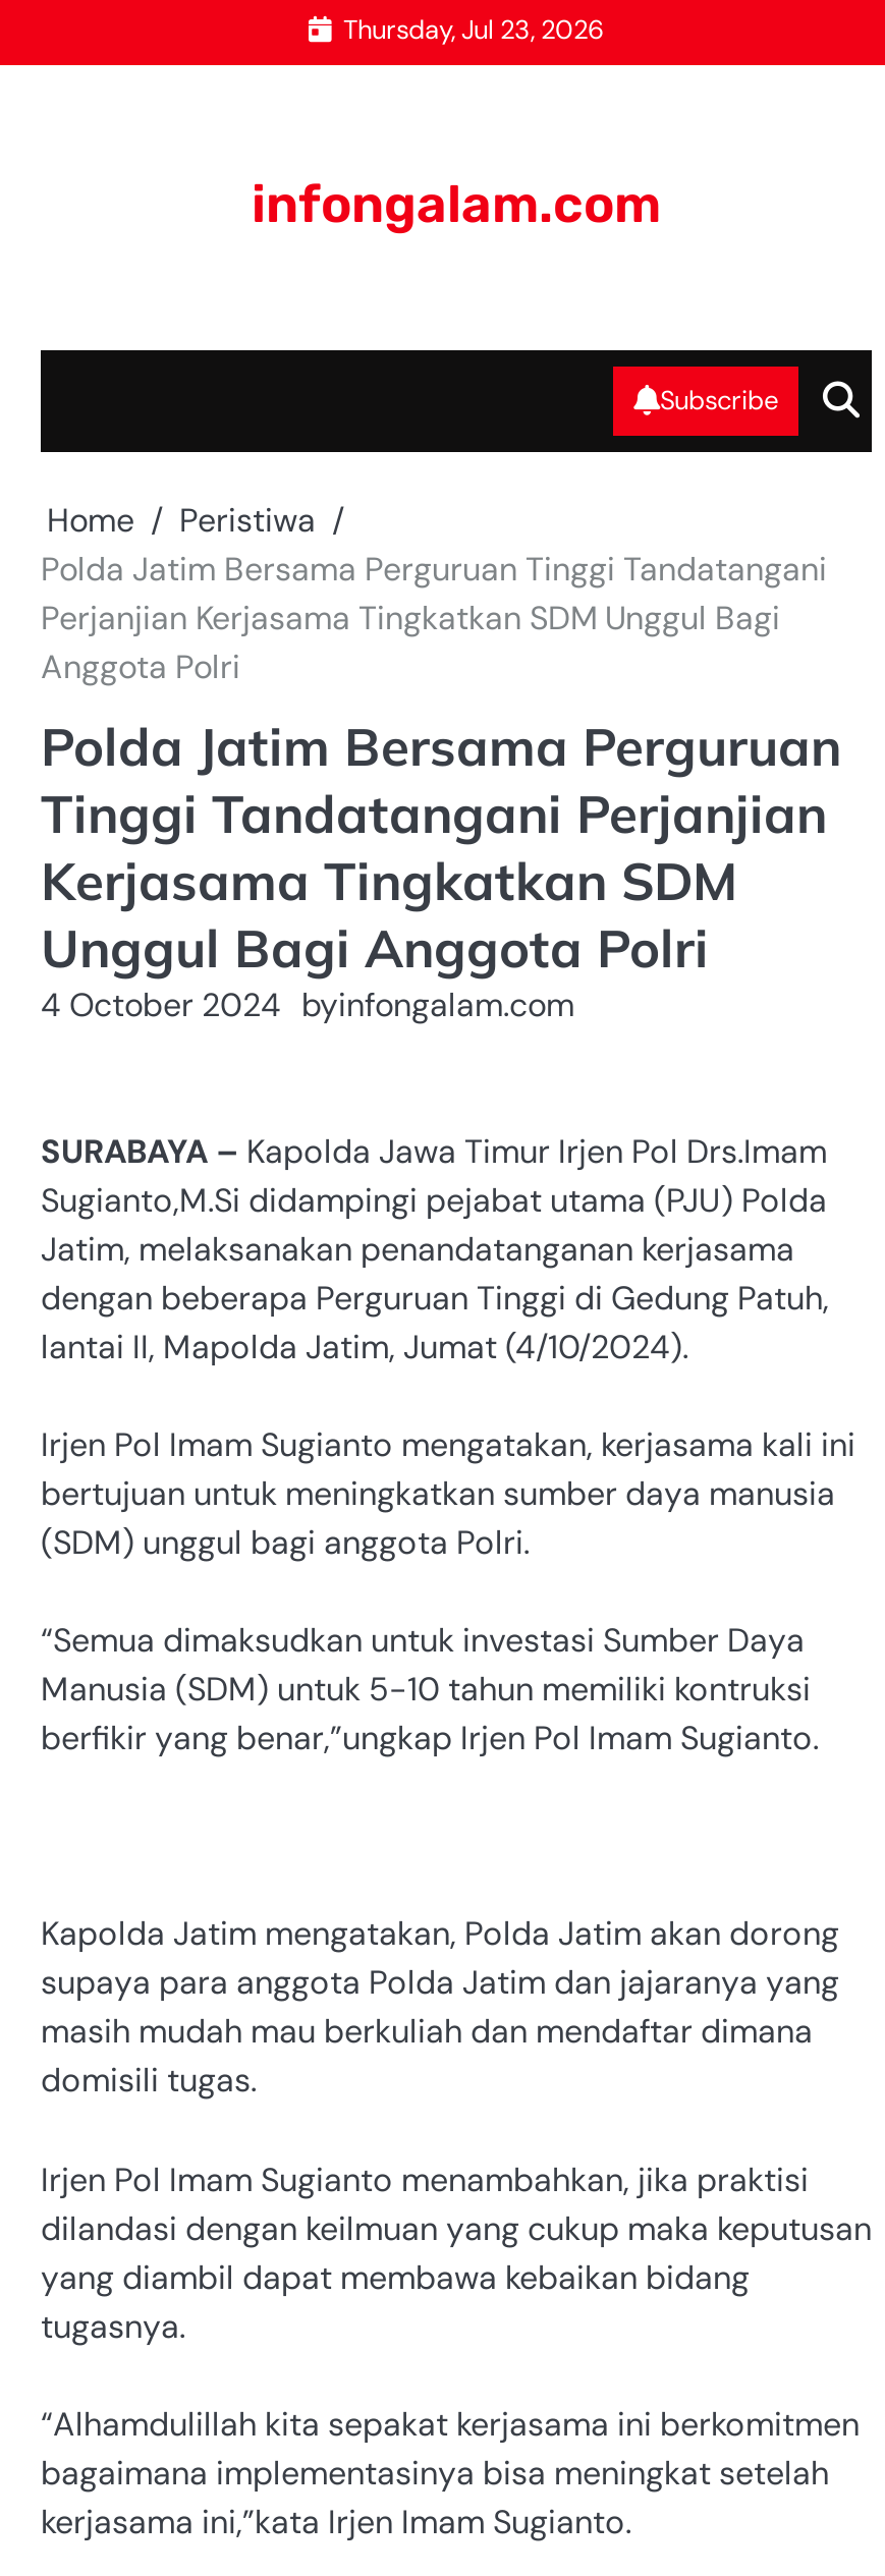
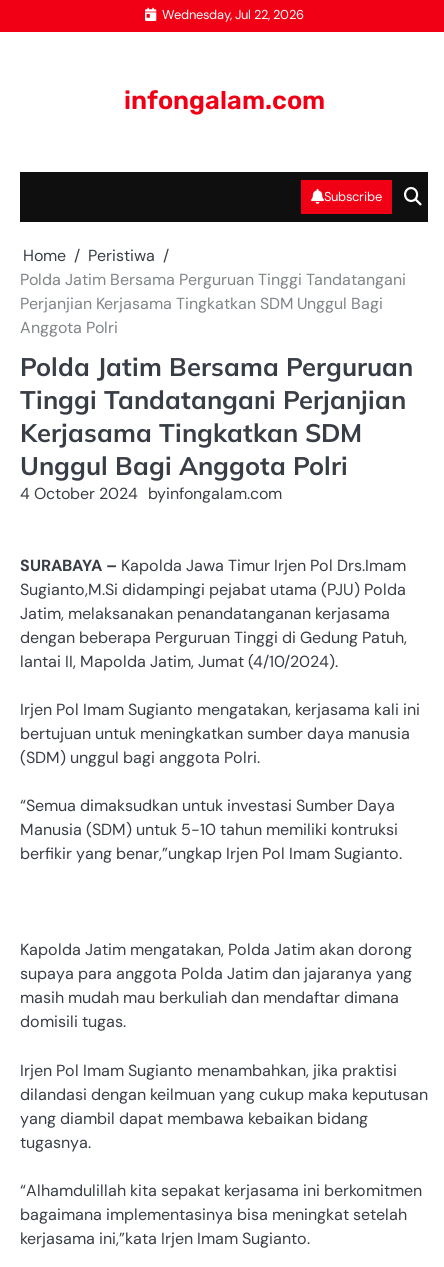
[343,11,604,46] Thursday, Jul 23, 2026 -> [161,5,303,22] Wednesday, Jul 22, 2026

